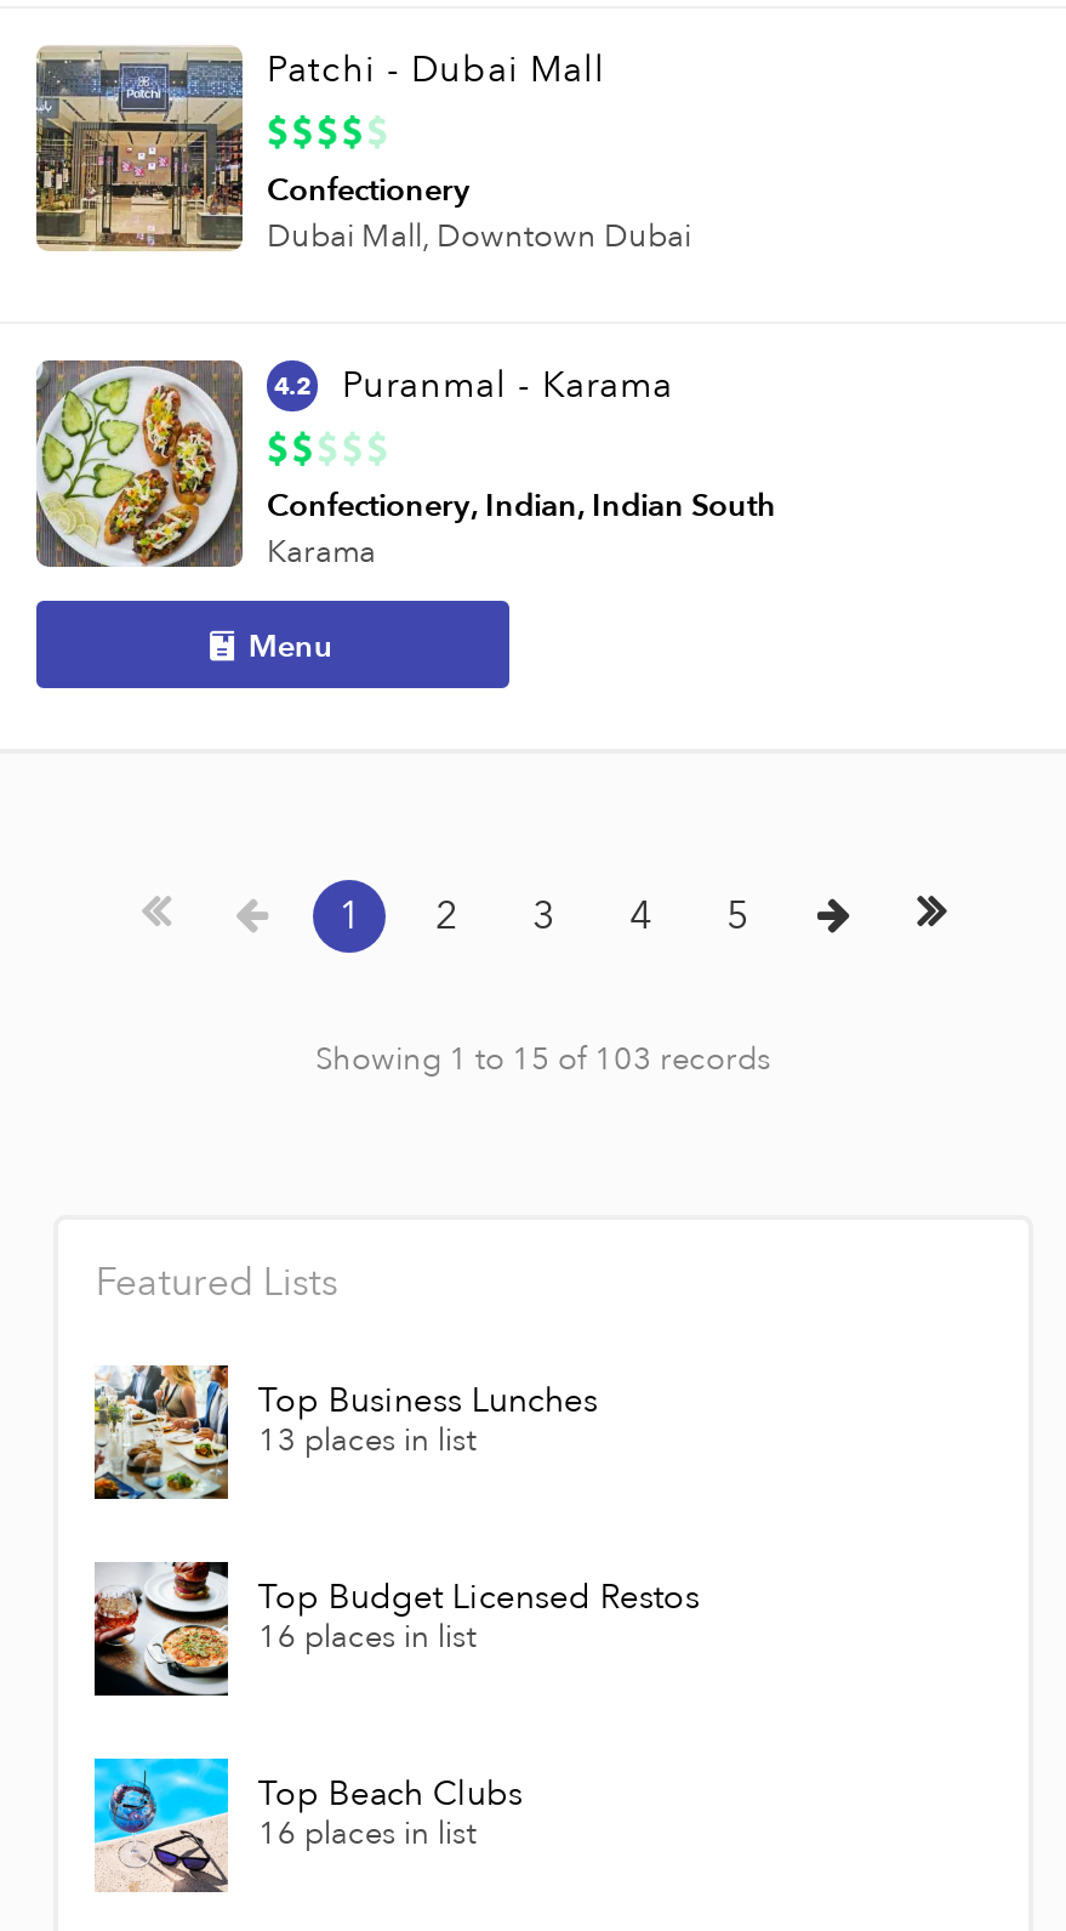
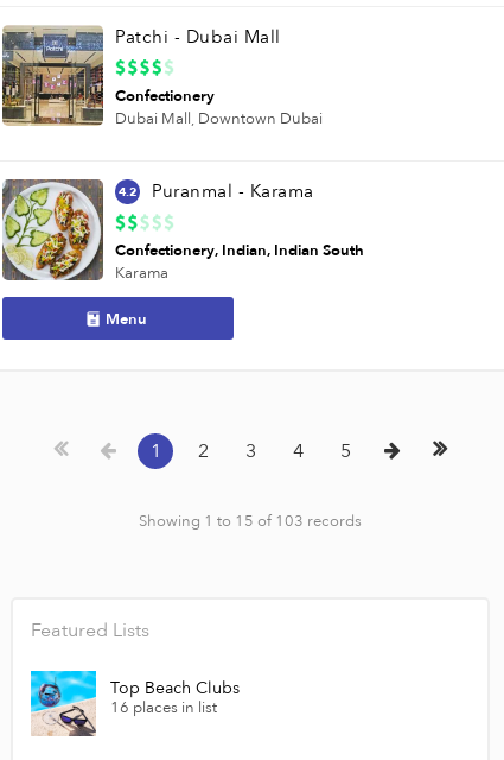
[92,1363,700,1659] [image] | Top Business Lunches | 13 places in list | Top Budget Licensed Restos | 16 places in list -> none
[92,1560,230,1698] [image] -> none

